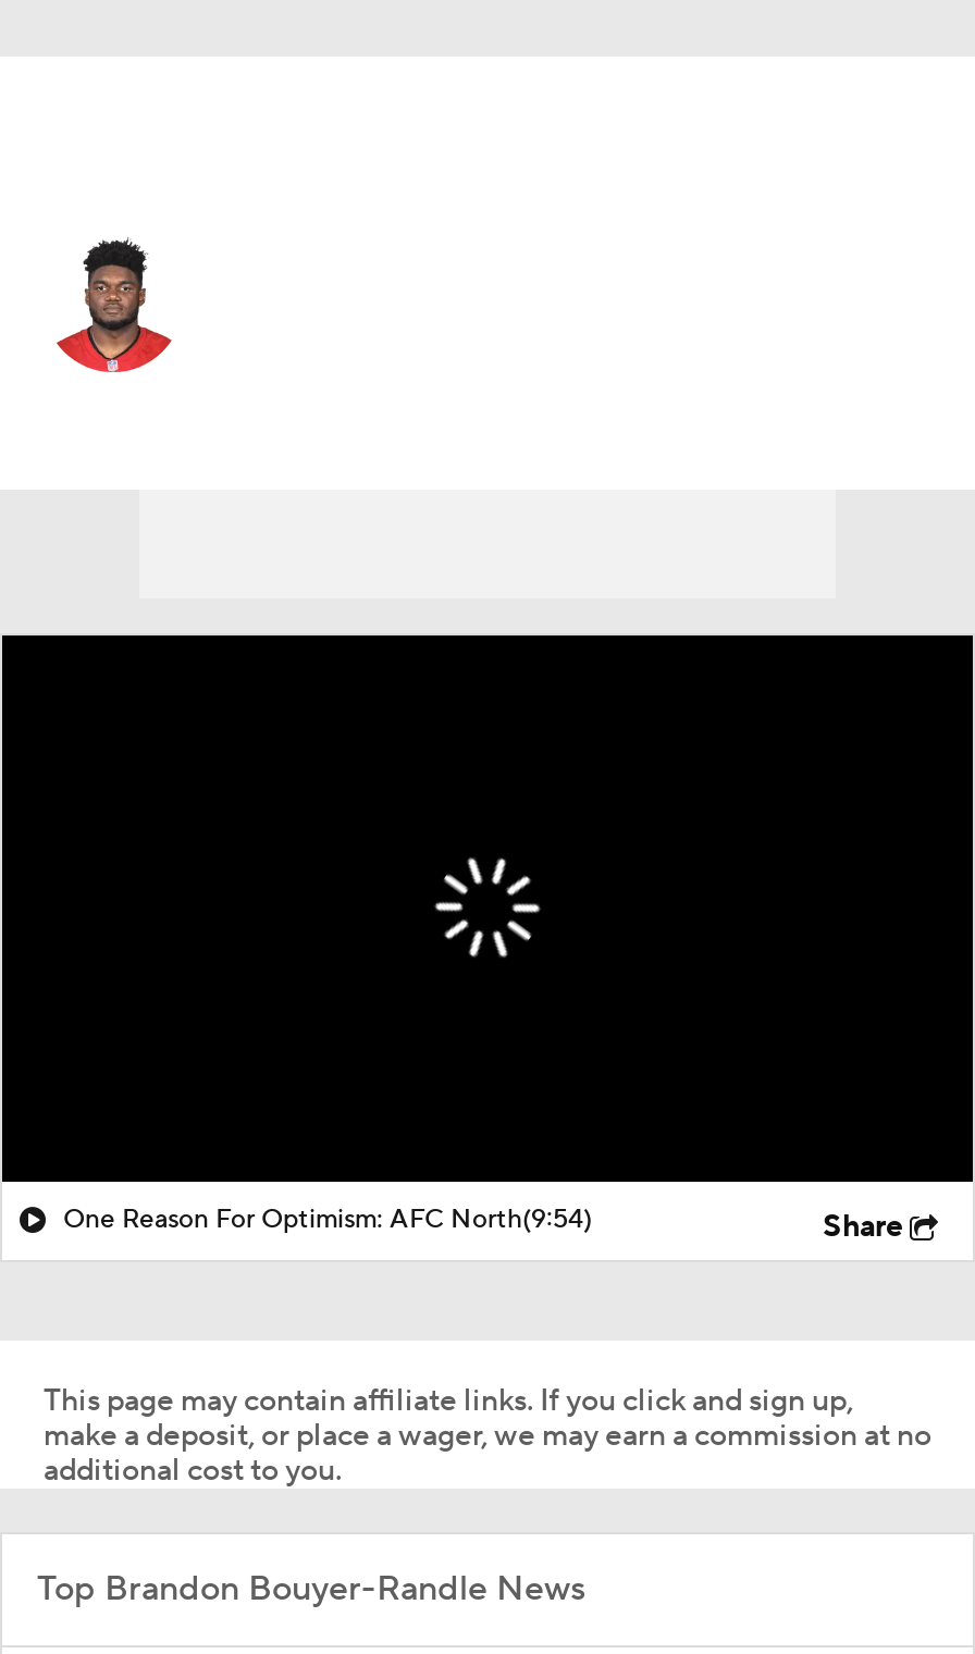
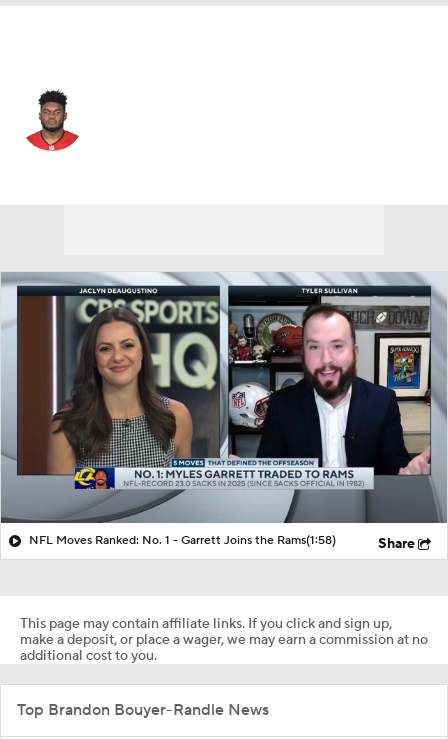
none -> [3,272,445,524] [image]
[63,1203,592,1236] One Reason For Optimism: AFC North(9:54) -> [29,533,336,548] NFL Moves Ranked: No. 1 - Garrett Joins the Rams(1:58)

